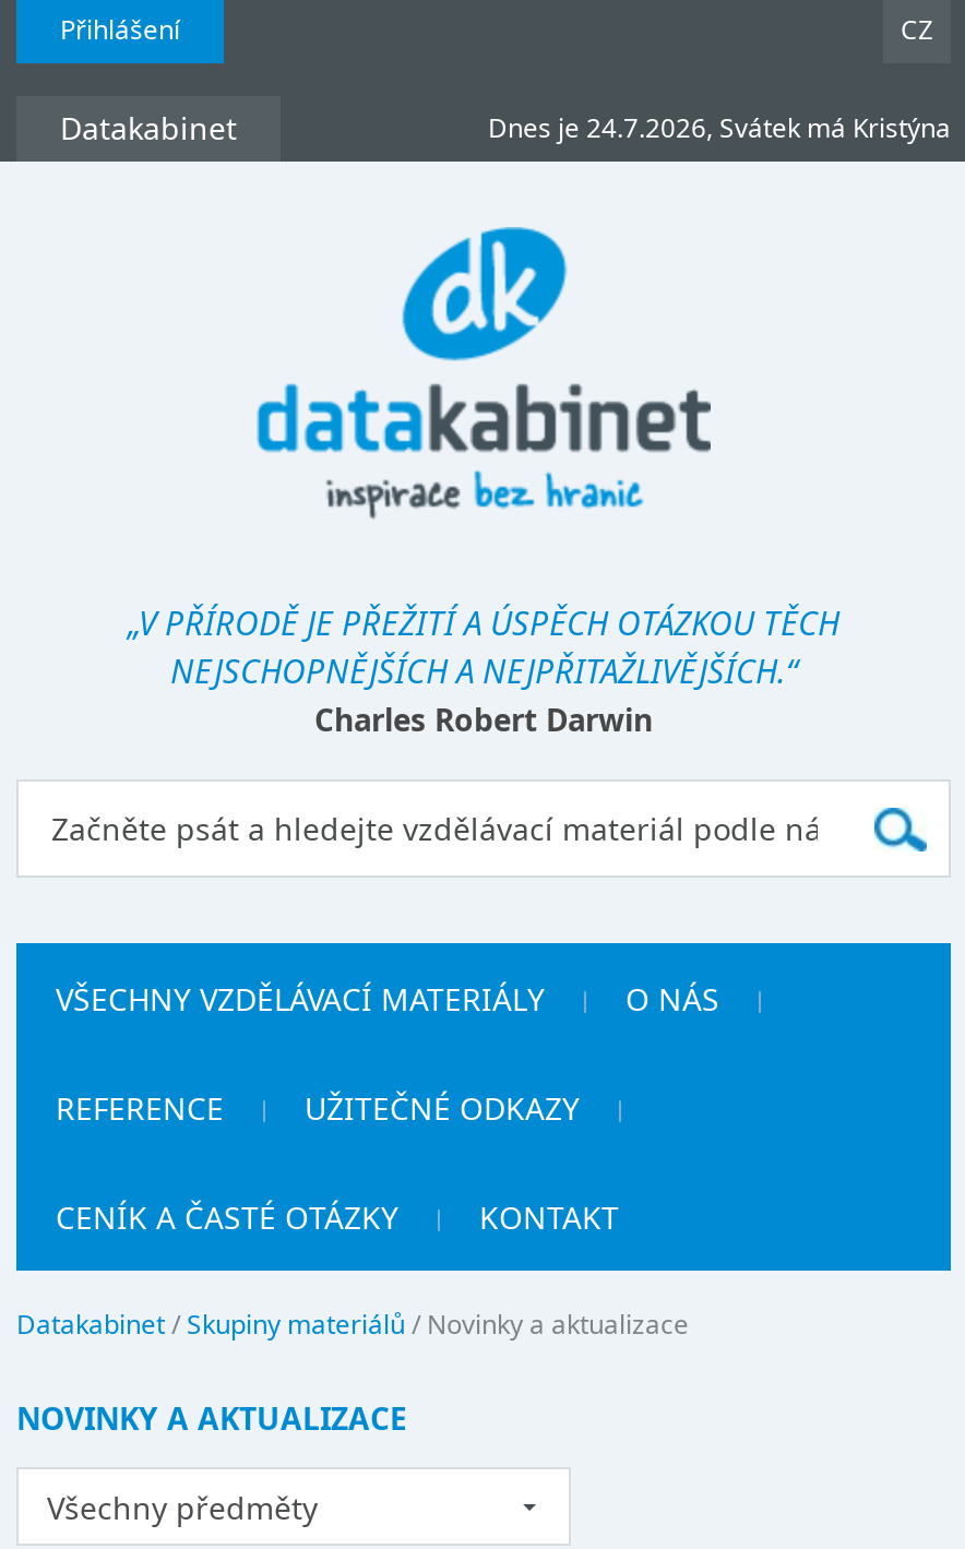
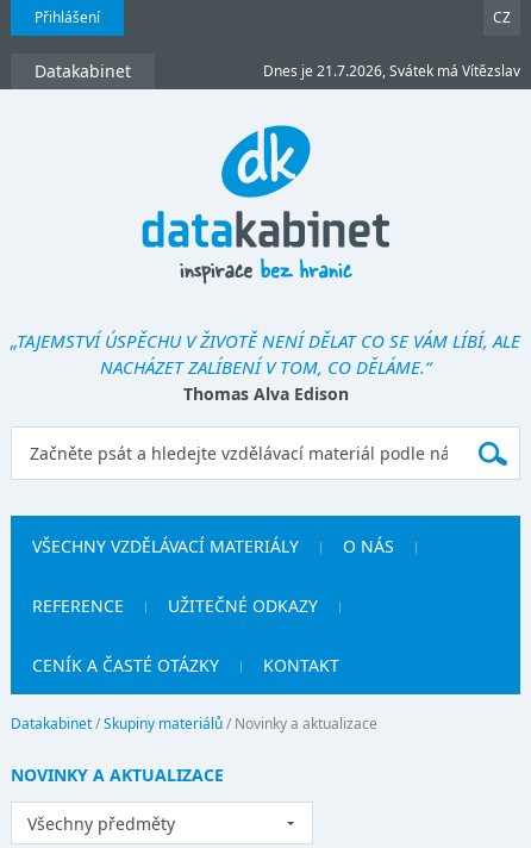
[488,109,951,146] Dnes je 24.7.2026, Svátek má Kristýna -> [263,61,520,81] Dnes je 21.7.2026, Svátek má Vítězslav
[128,600,839,740] „V PŘÍRODĚ JE PŘEŽITÍ A ÚSPĚCH OTÁZKOU TĚCH | NEJSCHOPNĚJŠÍCH A NEJPŘITAŽLIVĚJŠÍCH.“ | Charles Robert Darwin -> [11,329,520,405] „TAJEMSTVÍ ÚSPĚCHU V ŽIVOTĚ NENÍ DĚLAT CO SE VÁM LÍBÍ, ALE | NACHÁZET ZALÍBENÍ V TOM, CO DĚLÁME.“ | Thomas Alva Edison

